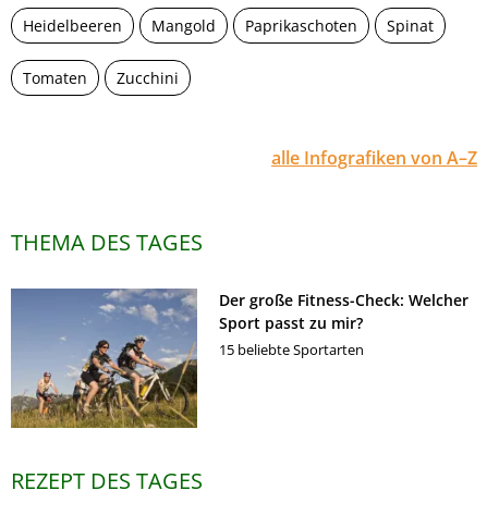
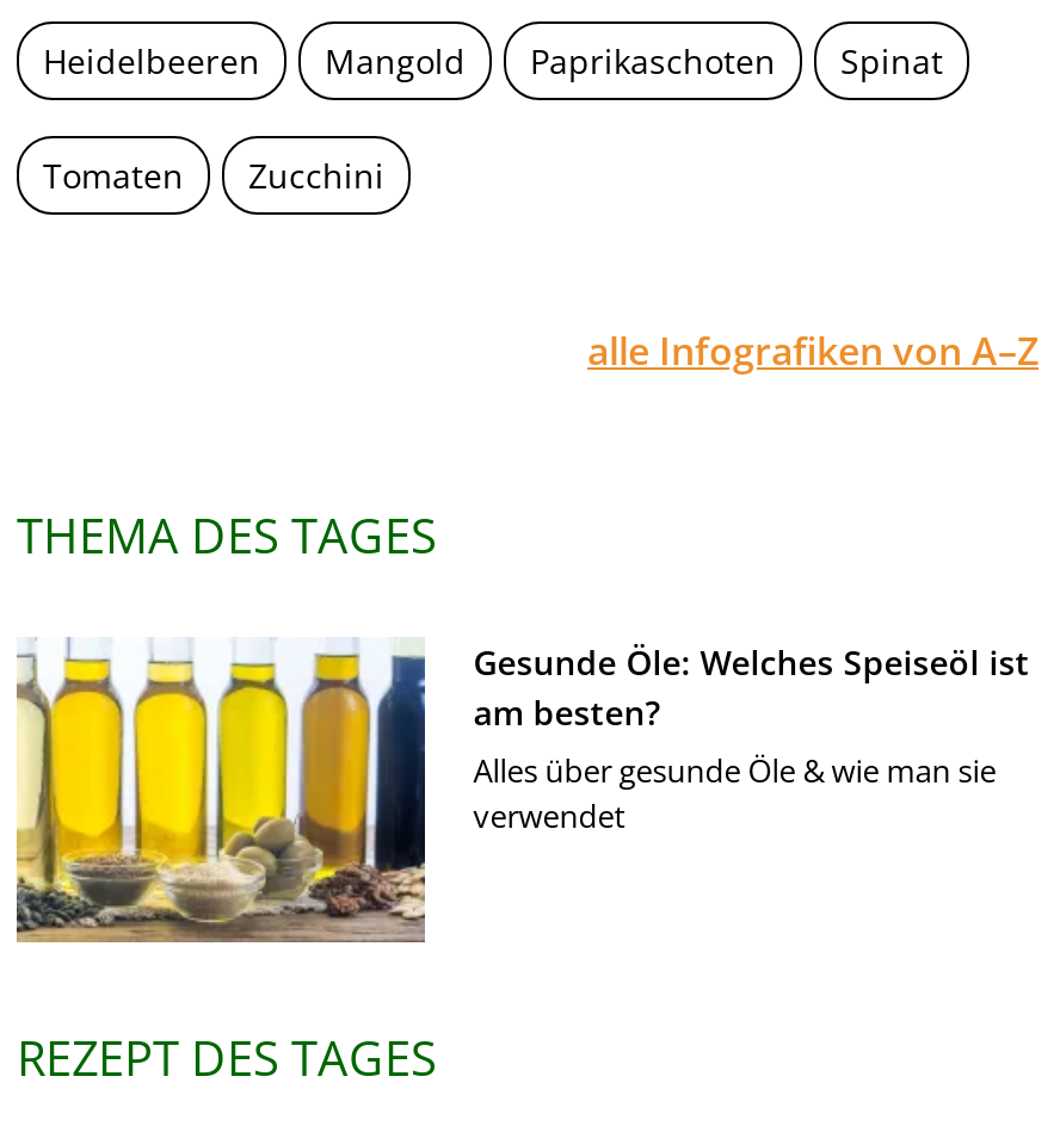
[10,287,469,429] [image] | Der große Fitness-Check: Welcher | Sport passt zu mir? | 15 beliebte Sportarten -> [14,637,1029,942] [image] | Gesunde Öle: Welches Speiseöl ist | am besten? | Alles über gesunde Öle & wie man sie | verwendet

